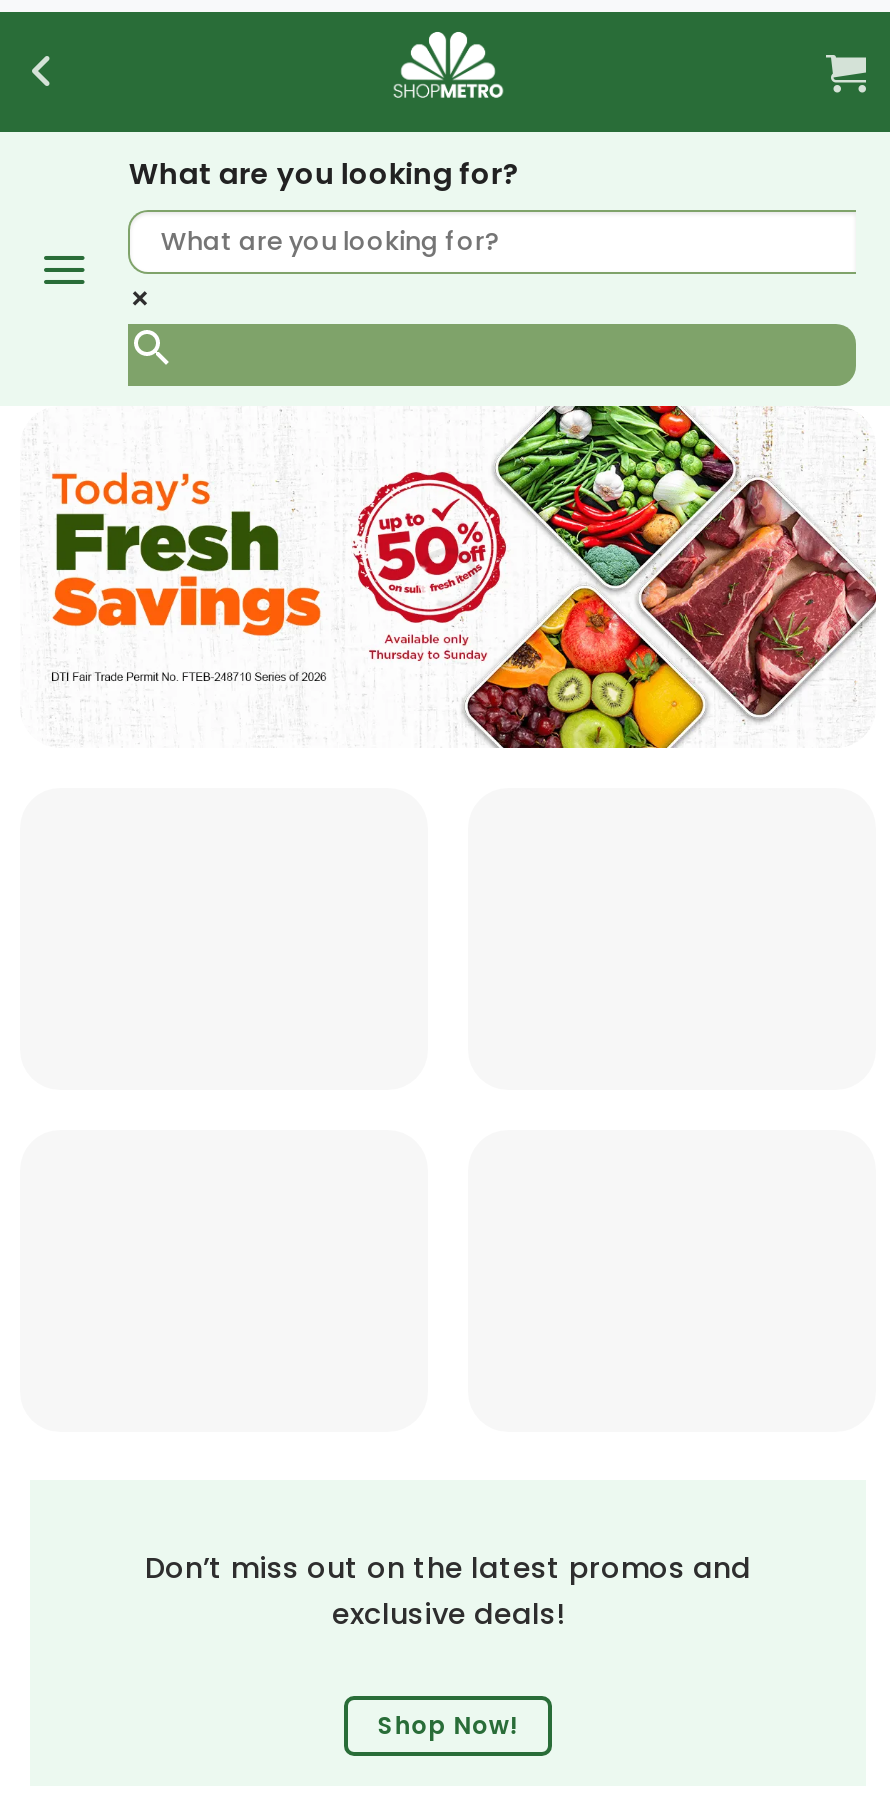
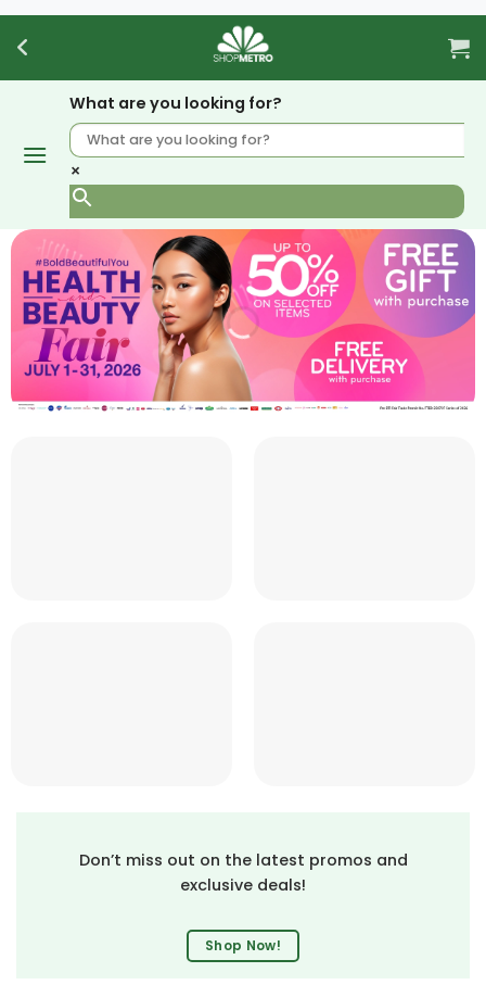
[20,404,878,750] [image] -> [10,228,476,415] [image]

